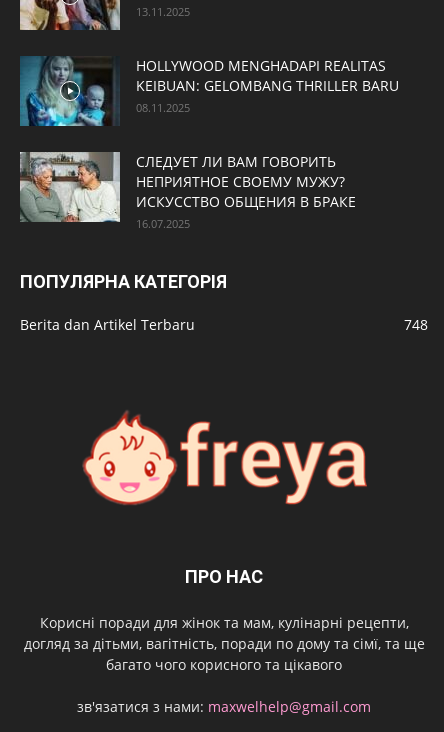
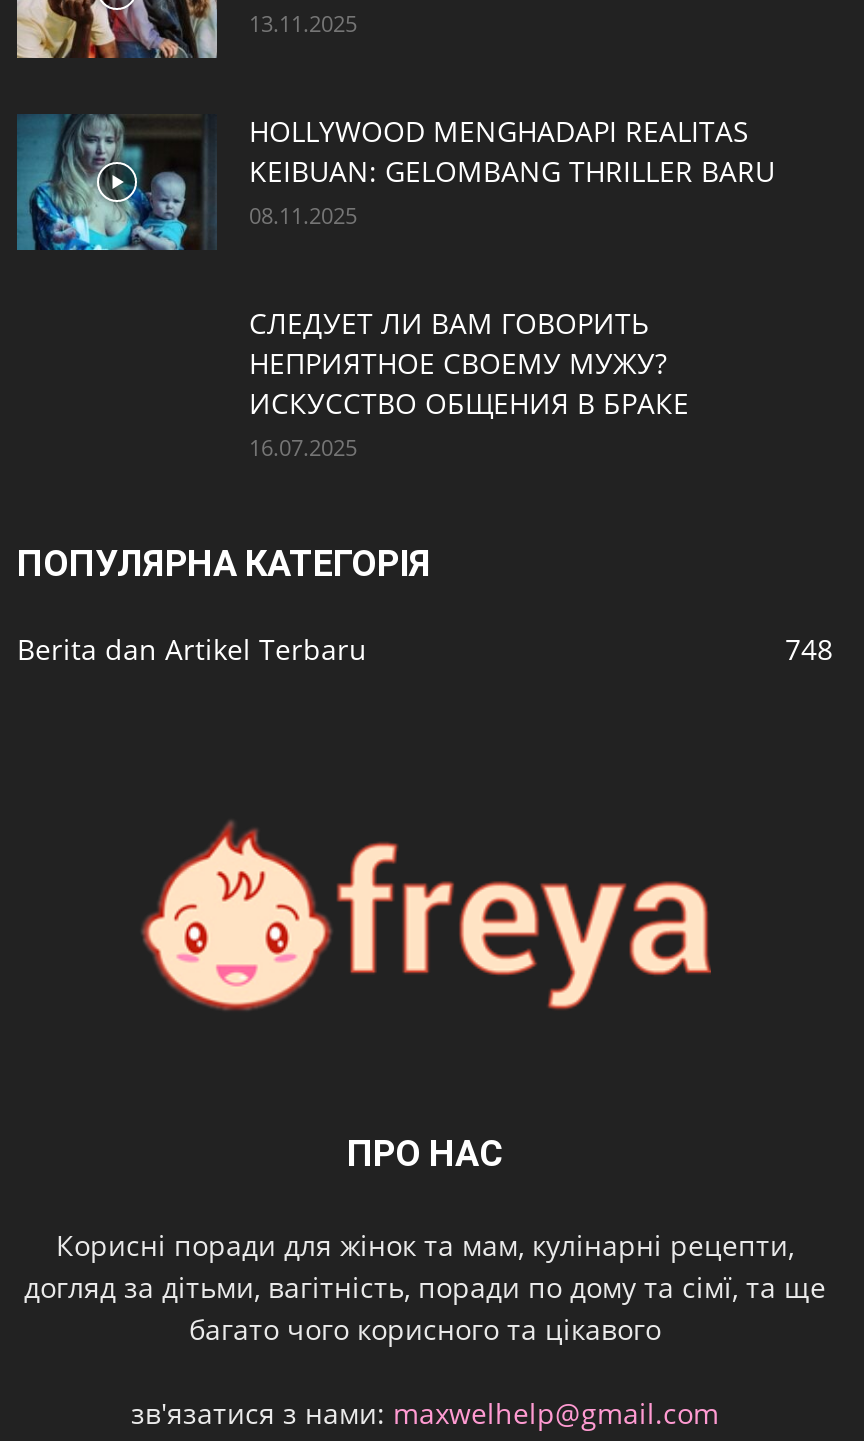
[19,151,121,223] [image] -> none

